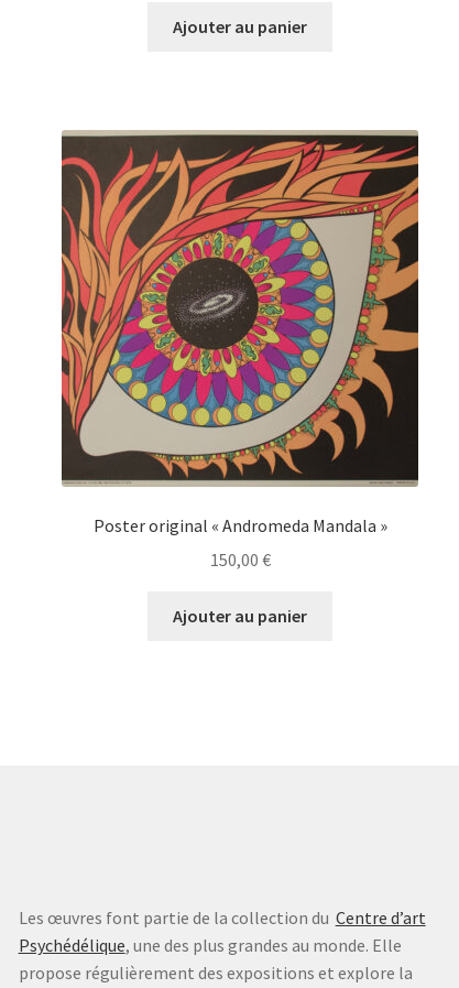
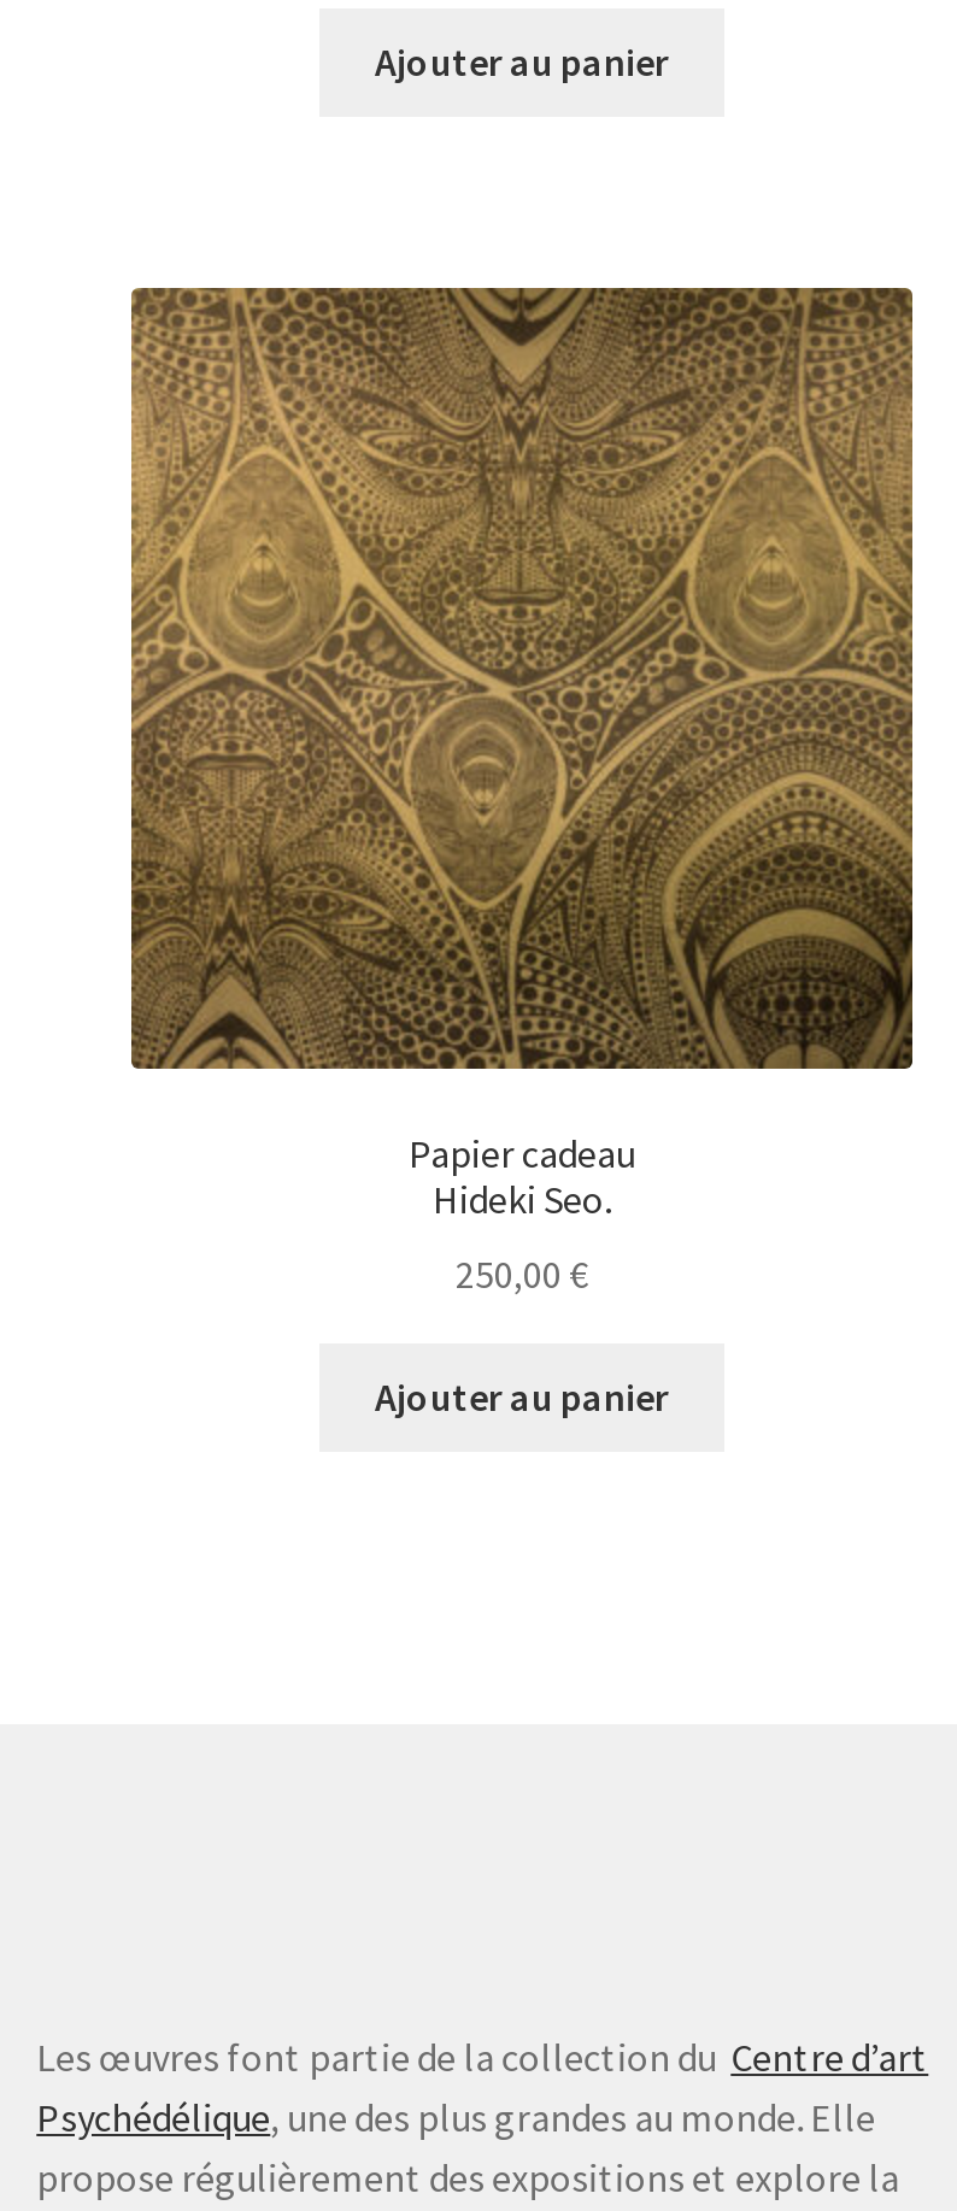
[61,131,419,537] [image] | Poster original « Andromeda Mandala » -> [129,288,915,1223] [image] | Papier cadeau | Hideki Seo.
[210,548,270,570] 150,00 € -> [456,1249,588,1297] 250,00 €

